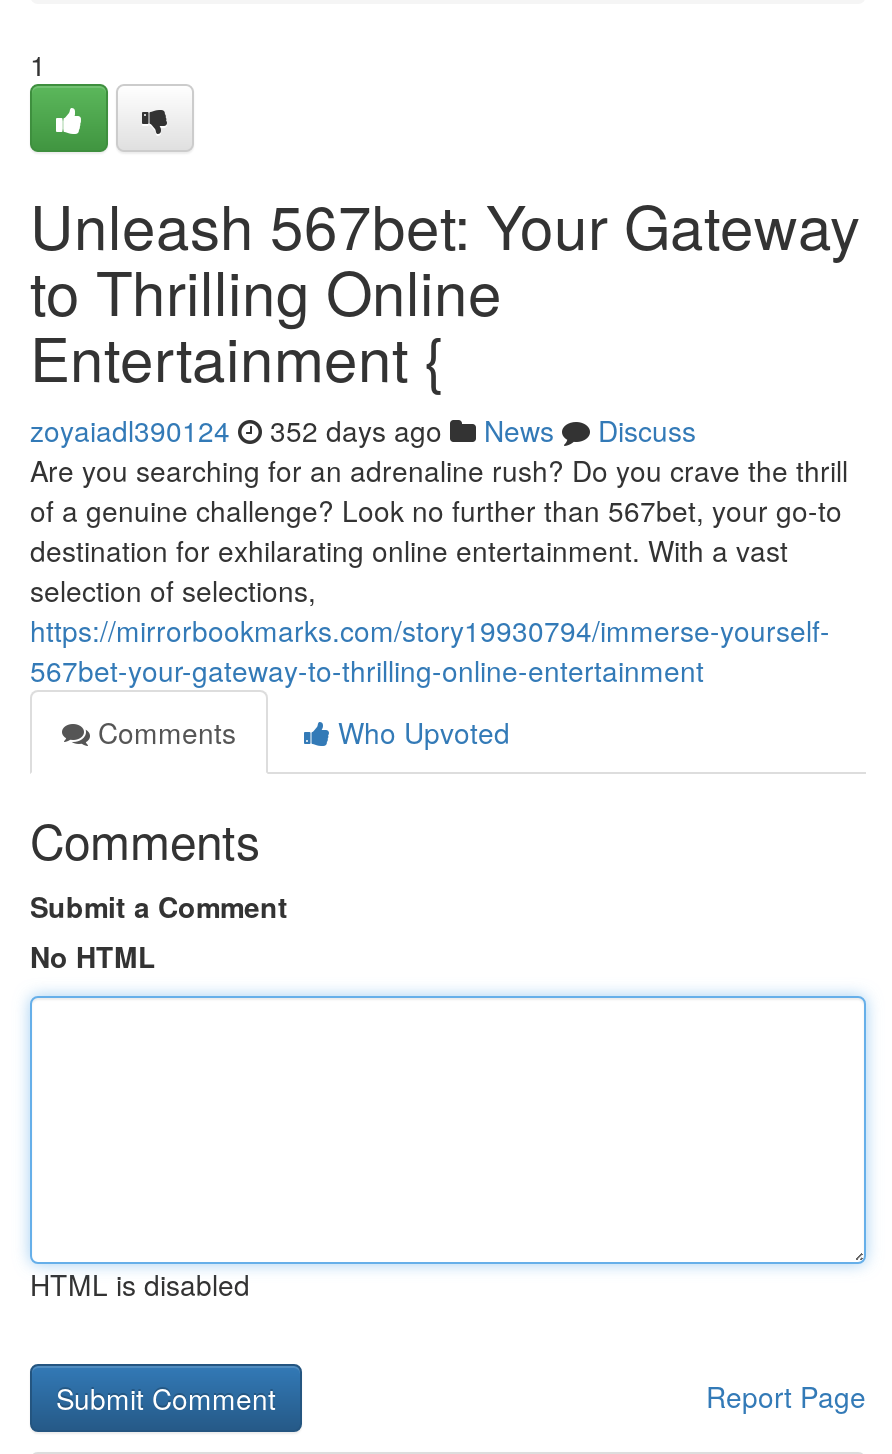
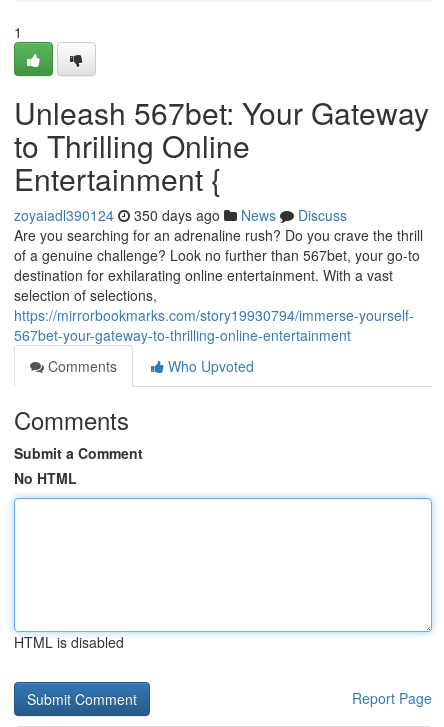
[30,410,696,450] zoyaiadl390124 352 days ago News Discuss -> [14,205,347,225] zoyaiadl390124 350 days ago News Discuss

